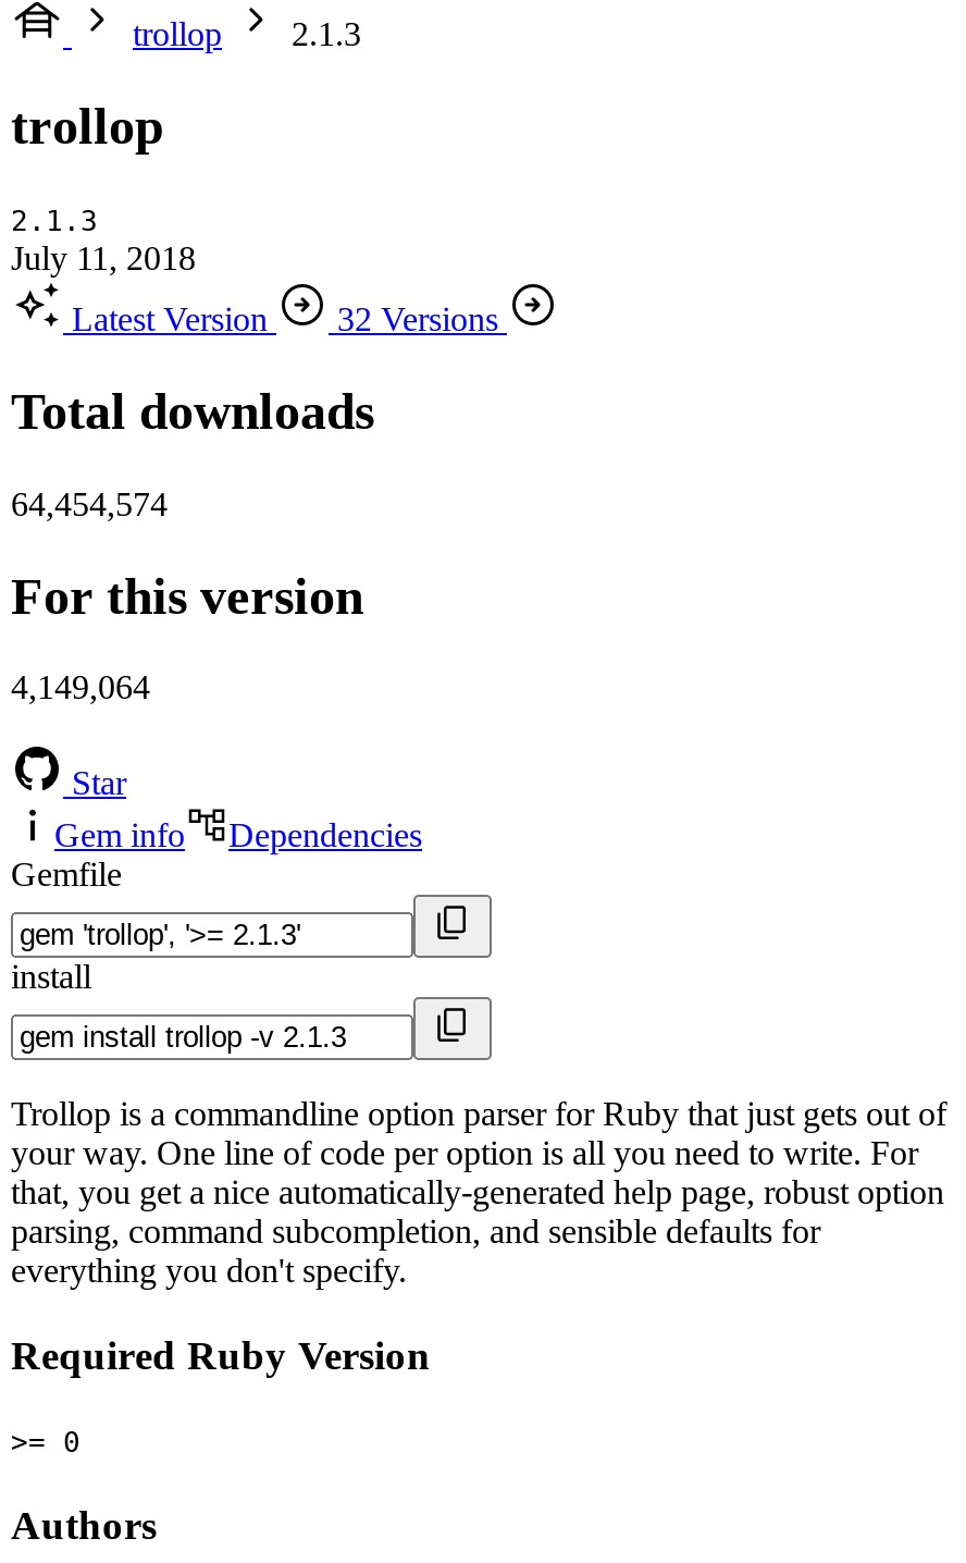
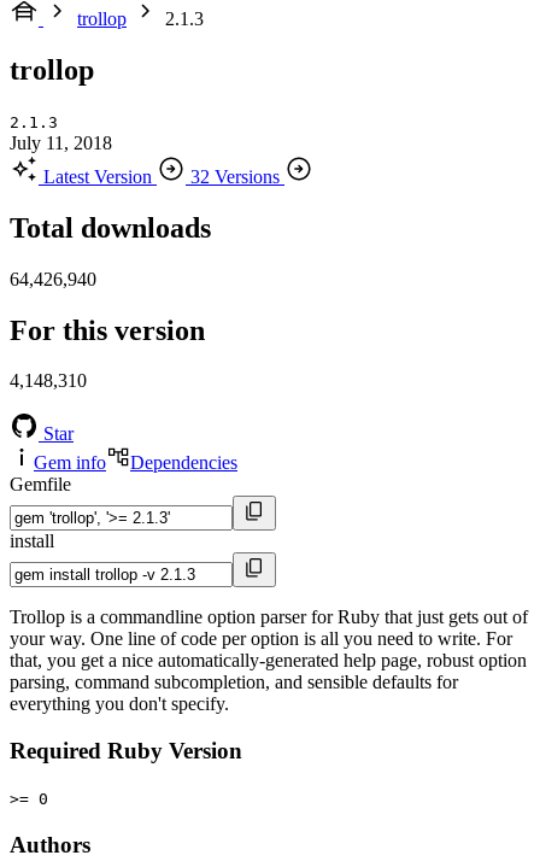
[11,485,168,522] 64,454,574 -> [10,268,96,289] 64,426,940
[11,669,150,706] 4,149,064 -> [10,371,87,391] 4,148,310

